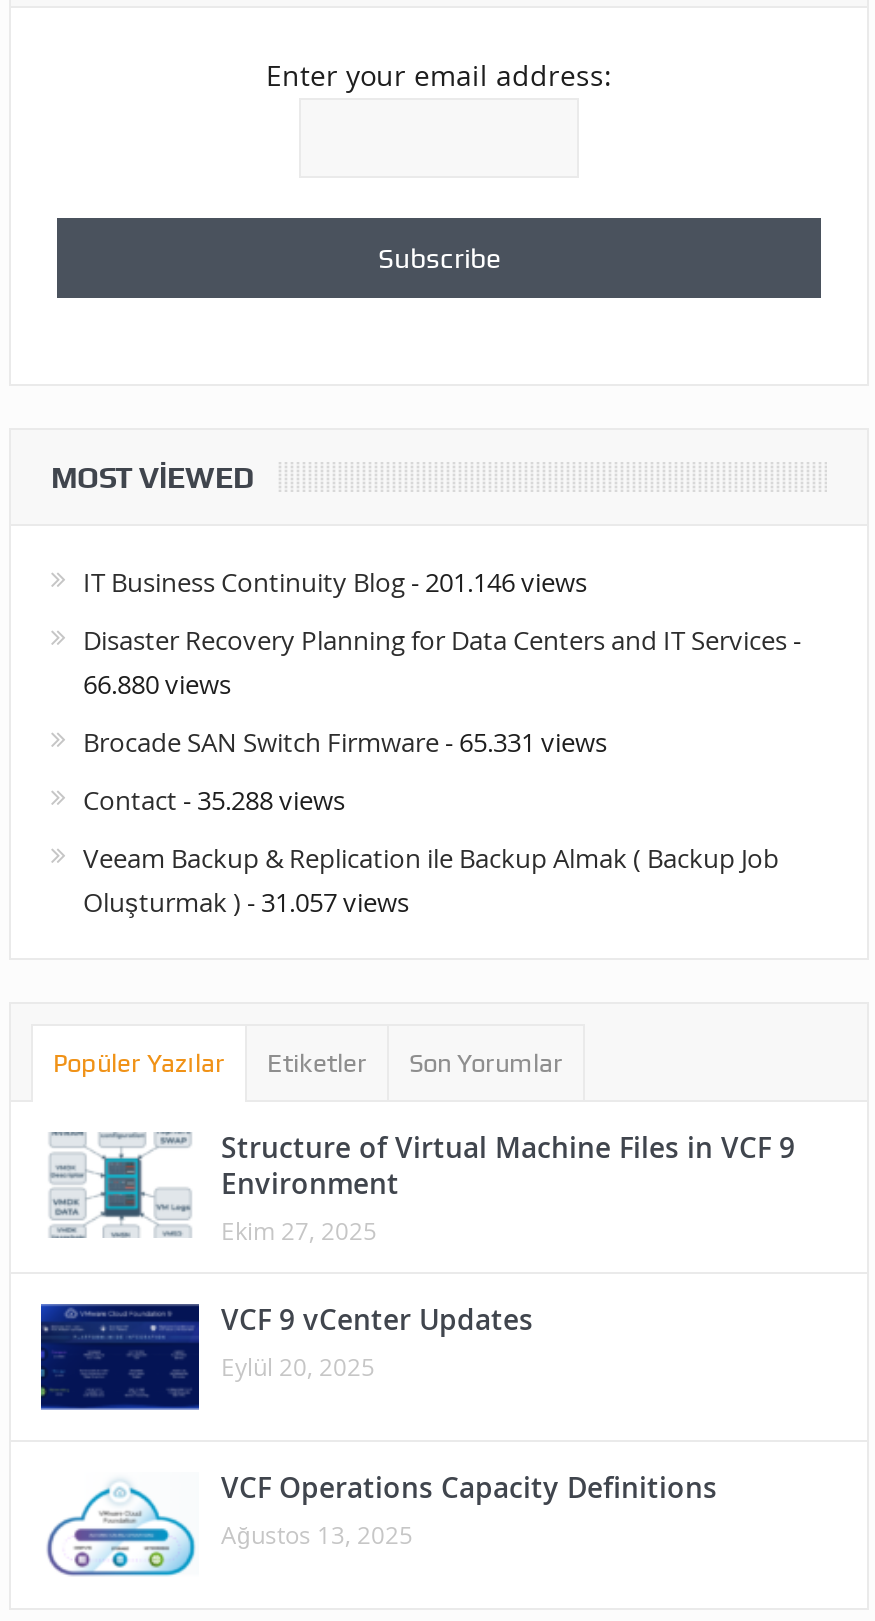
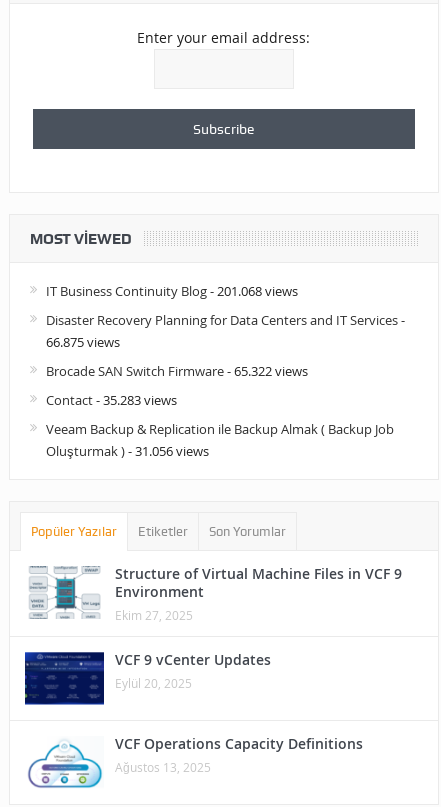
[83,564,587,600] IT Business Continuity Blog - 201.146 views -> [46,282,298,300] IT Business Continuity Blog - 201.068 views
[83,666,231,702] 66.880 views -> [46,333,120,351] 66.875 views
[83,724,607,760] Brocade SAN Switch Firmware - 65.331 views -> [46,362,308,380] Brocade SAN Switch Firmware - 65.322 views
[83,782,345,818] Contact - 35.288 views -> [46,391,177,409] Contact - 35.283 views
[83,884,409,920] Oluşturmak ) - 31.057 views -> [46,442,209,460] Oluşturmak ) - 31.056 views

